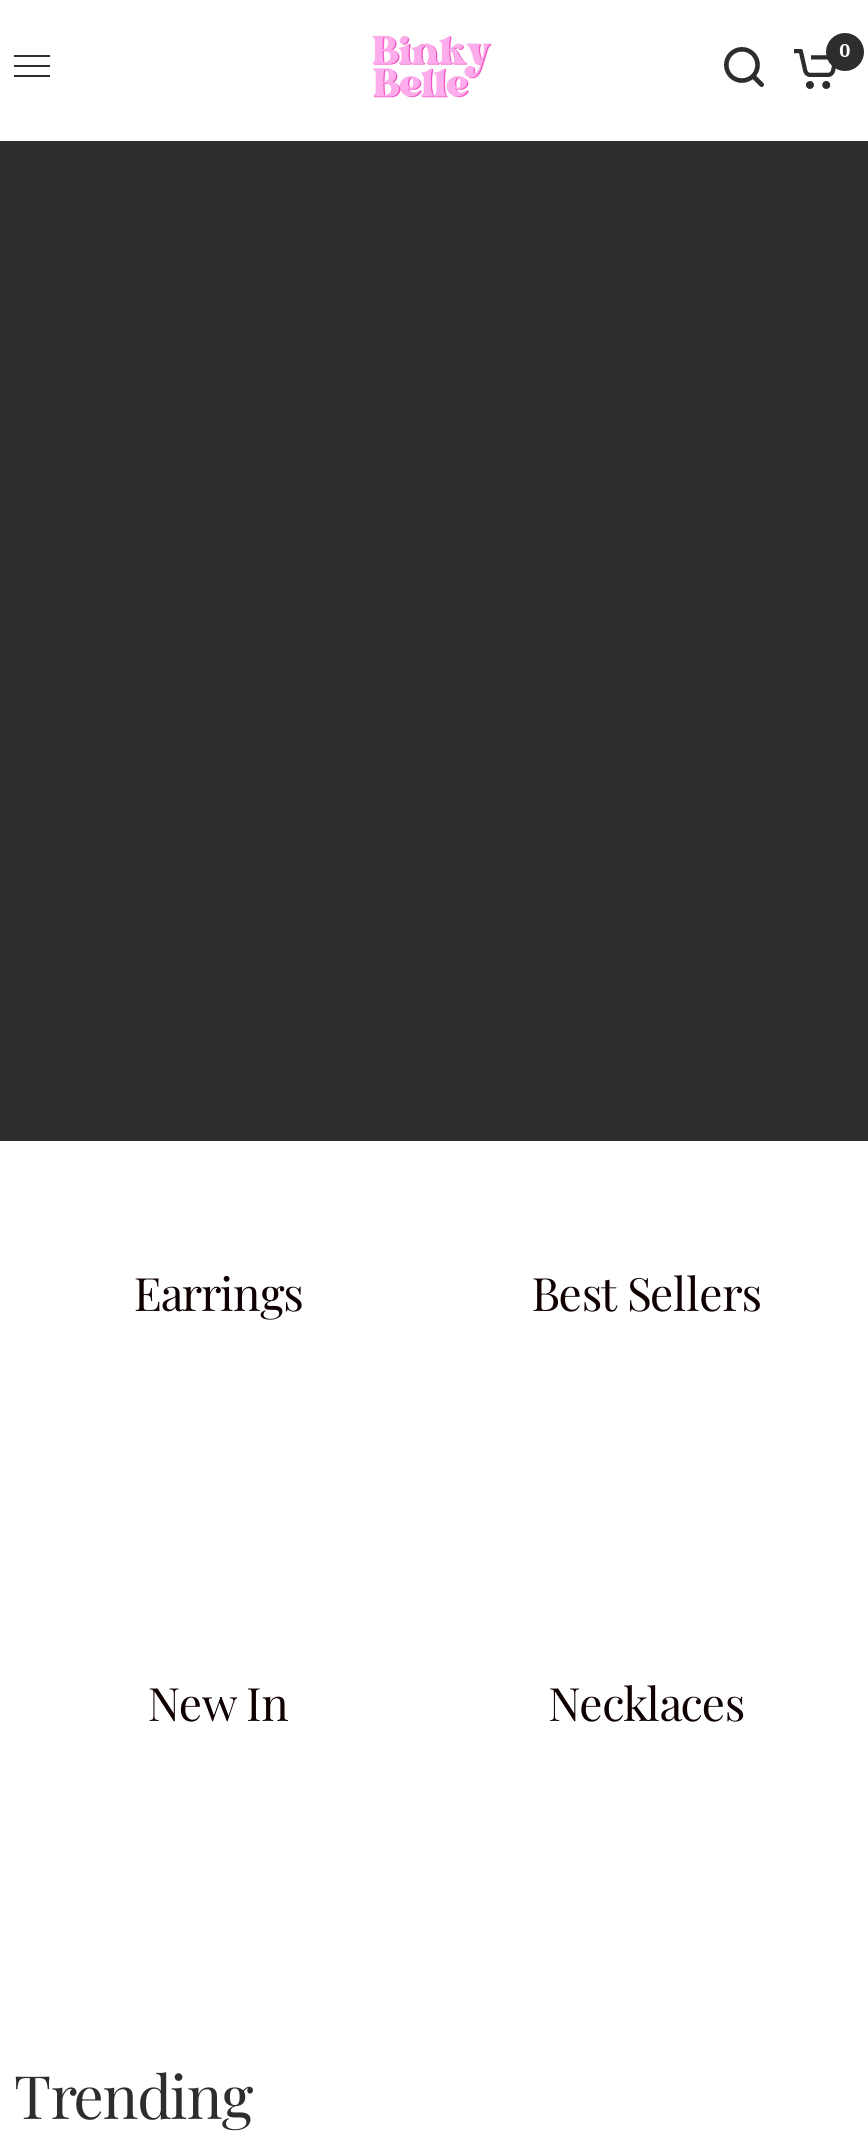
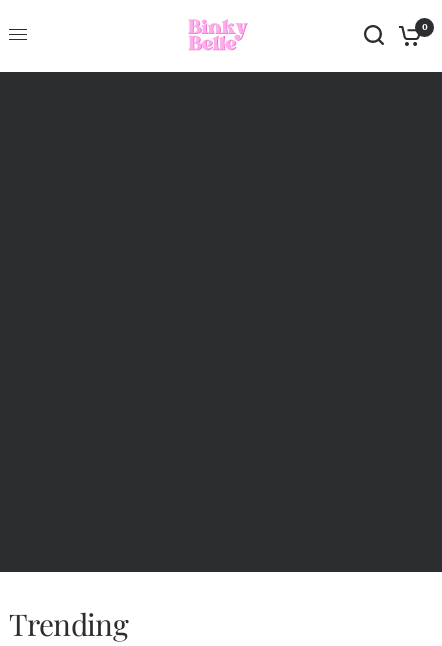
[134,1261,760,1323] Earrings | Best Sellers -> none
[148,1671,744,1733] New In | Necklaces -> none

